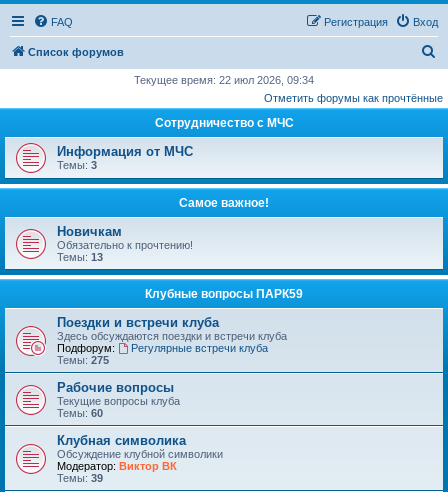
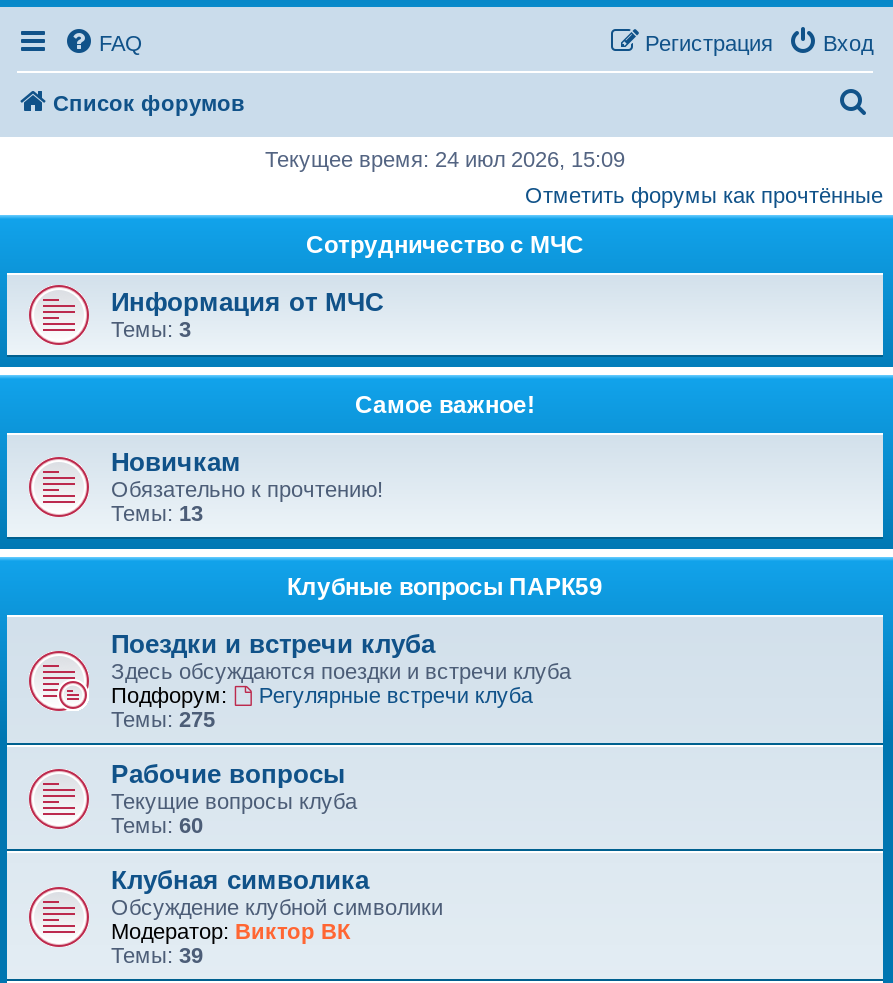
[134,74,314,86] Текущее время: 22 июл 2026, 09:34 -> [265,147,625,171] Текущее время: 24 июл 2026, 15:09

